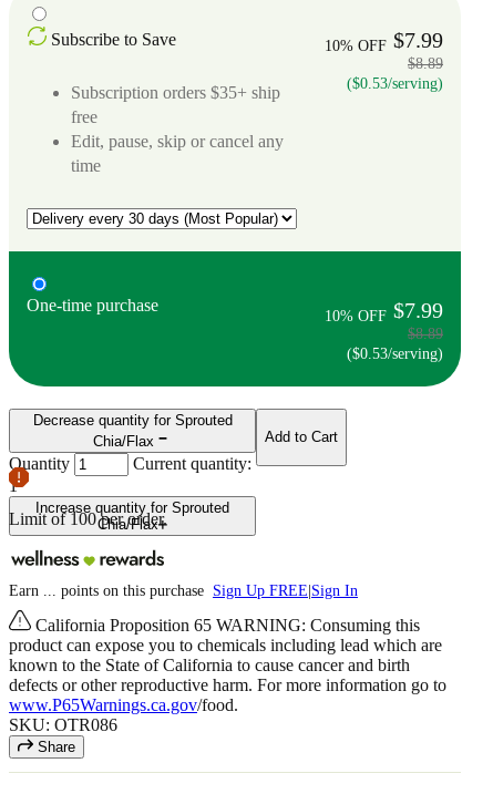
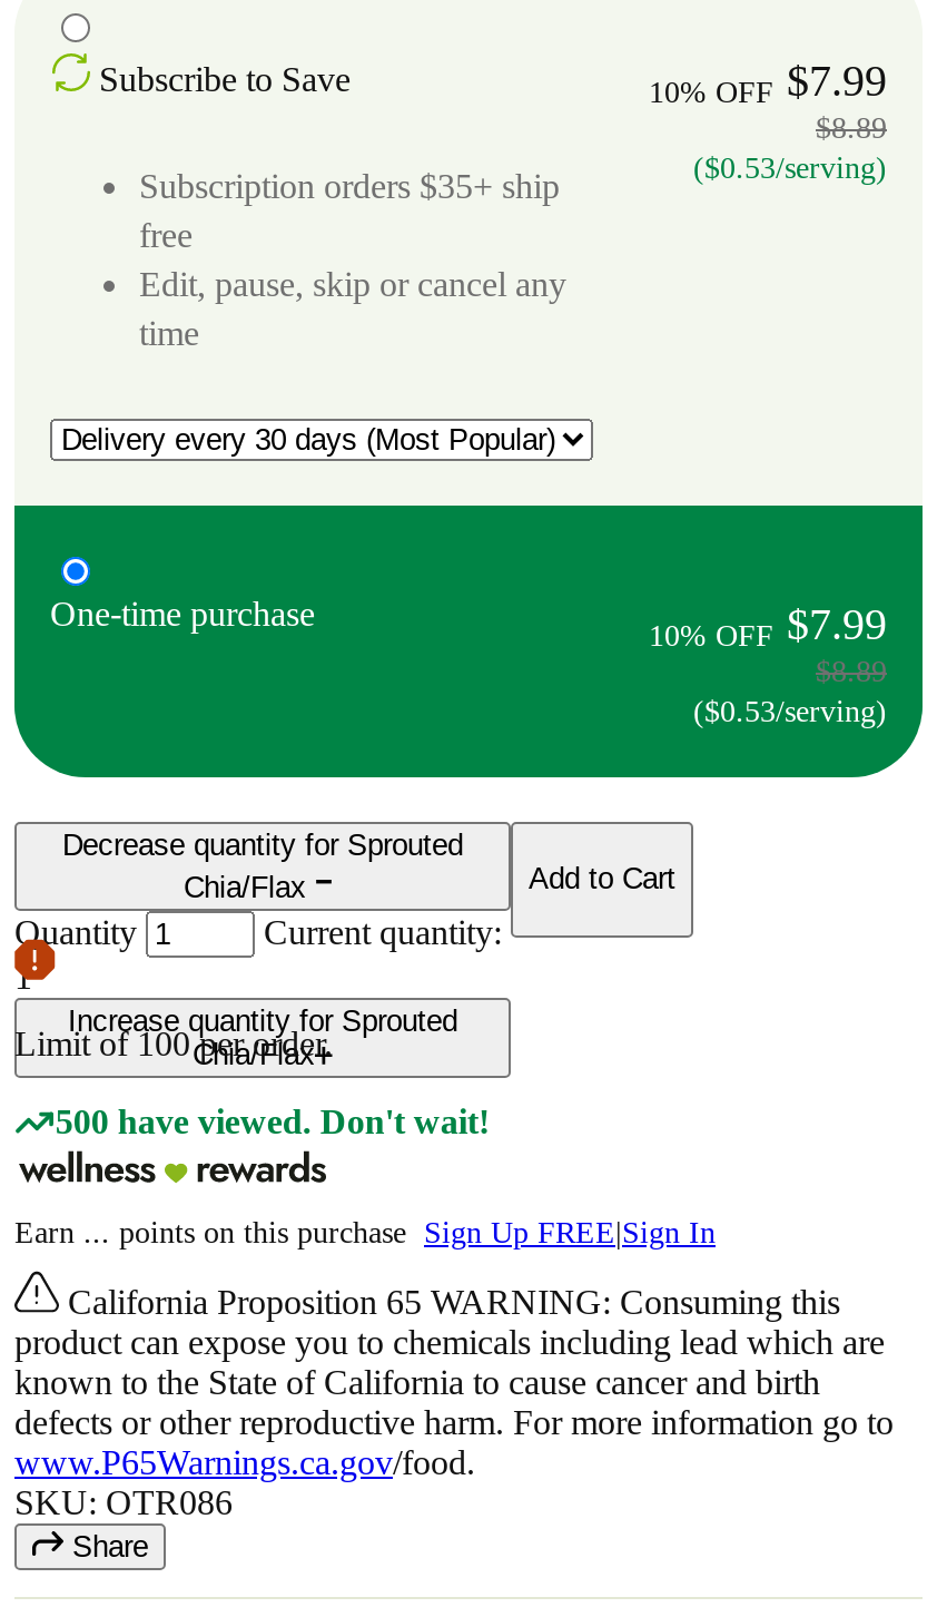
none -> [55,1102,489,1140] 500 have viewed. Don't wait!

